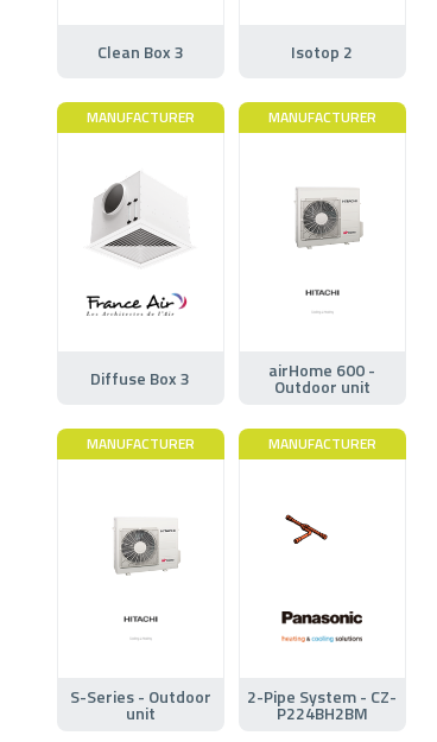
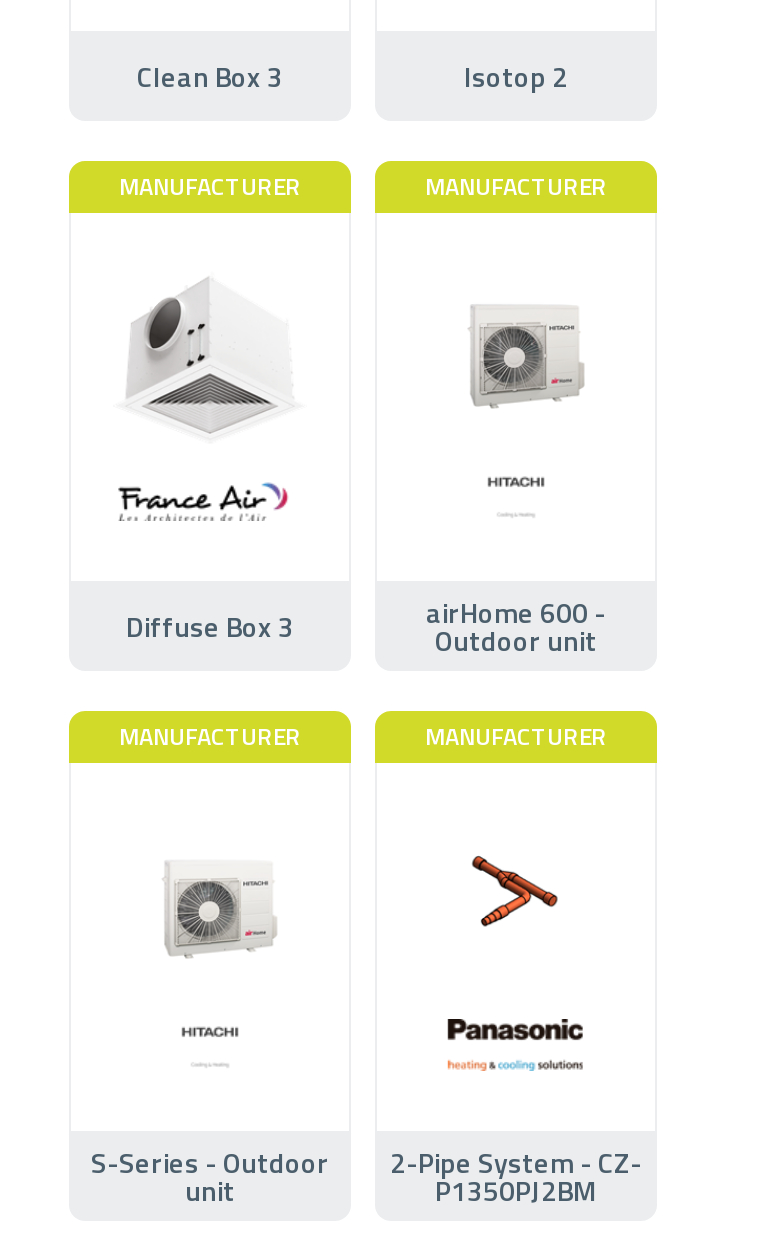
[284,514,347,556] [image] -> [455,855,559,929] [image]
[277,700,368,725] P224BH2BM -> [435,1168,597,1210] P1350PJ2BM

